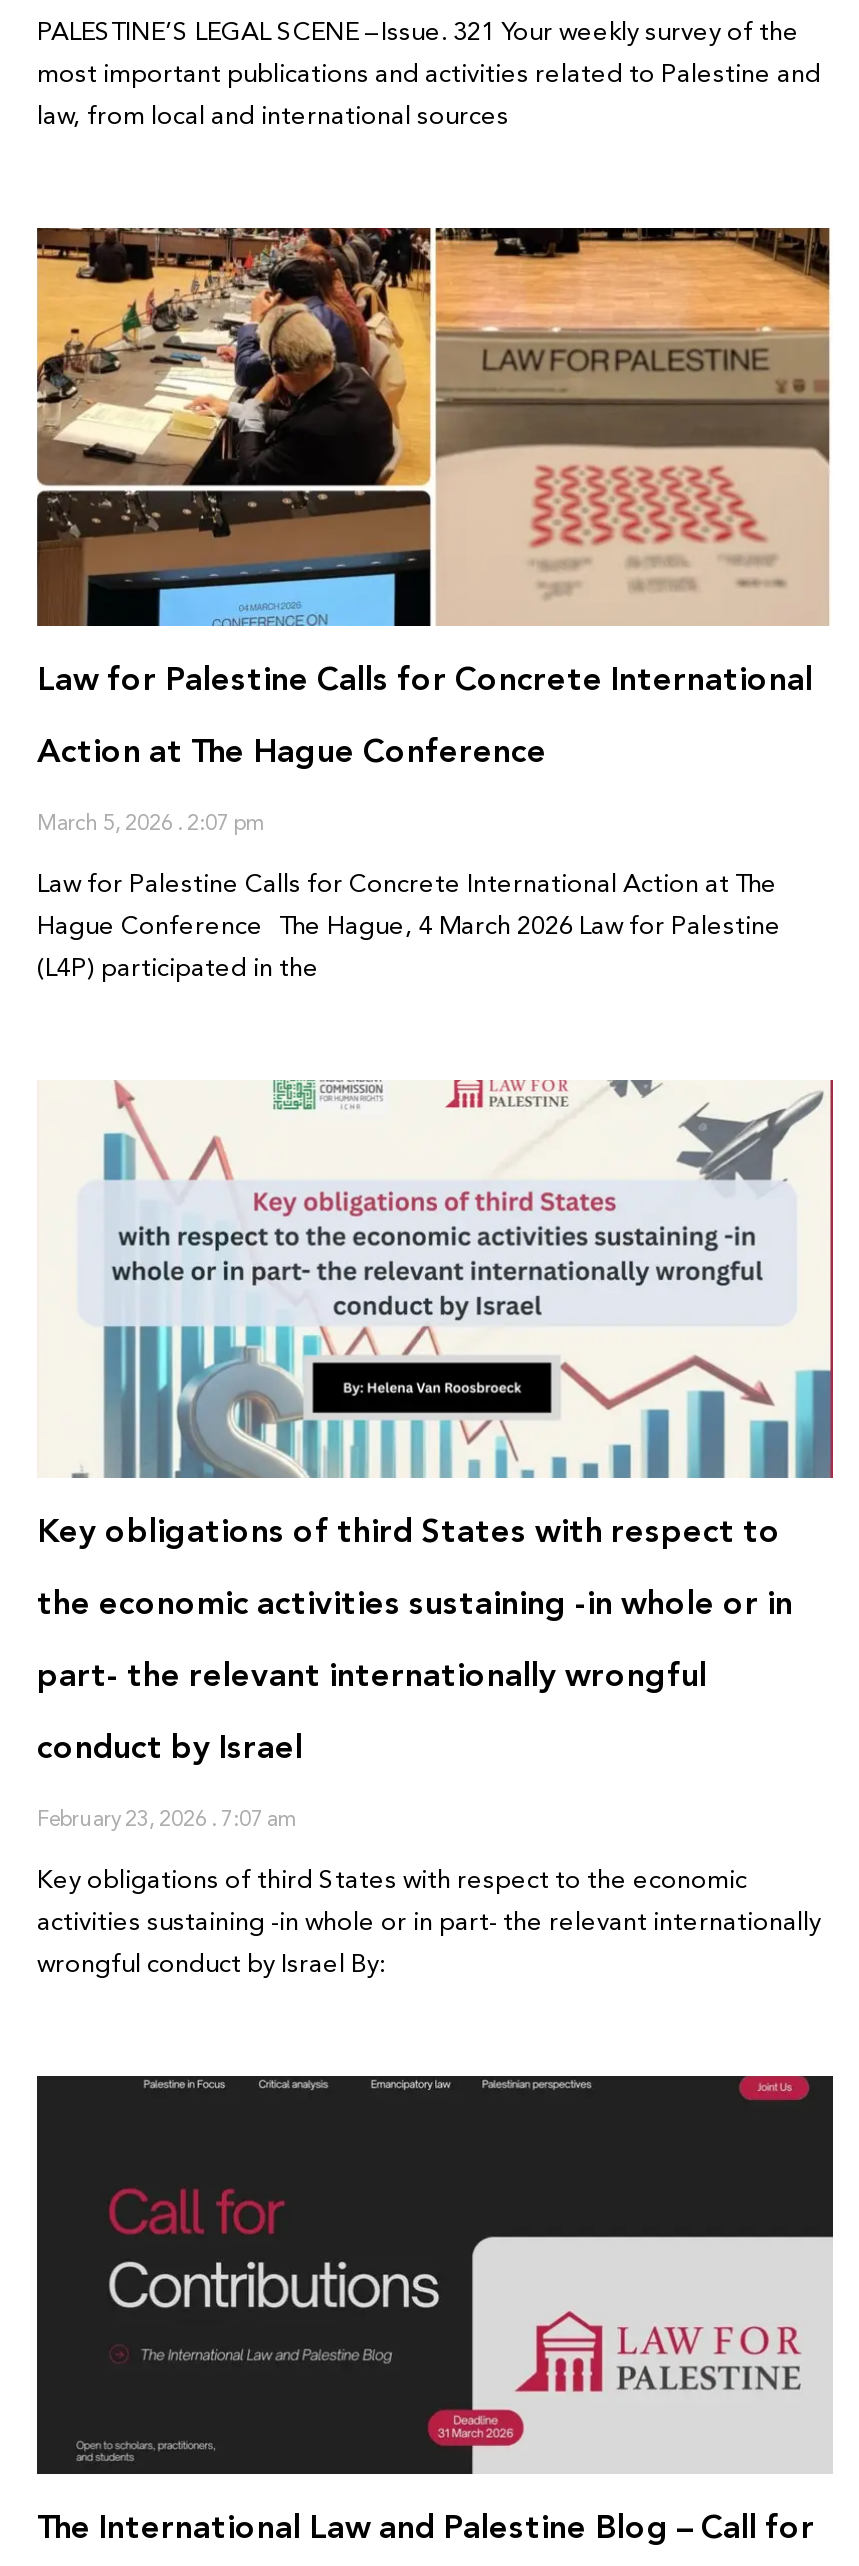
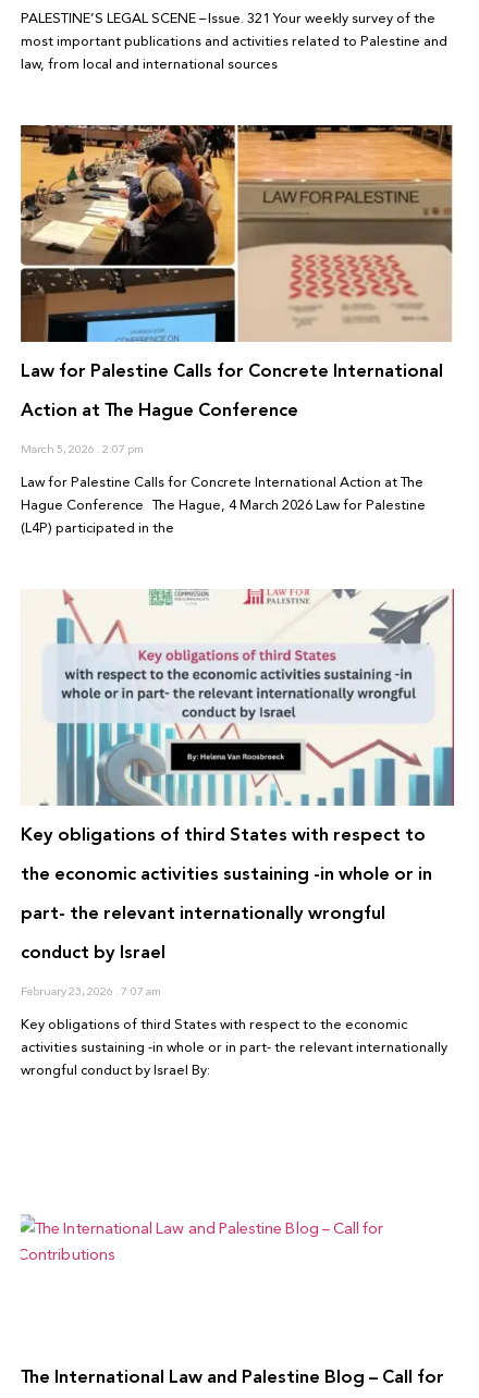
[35,2074,835,2476] [image] -> none

